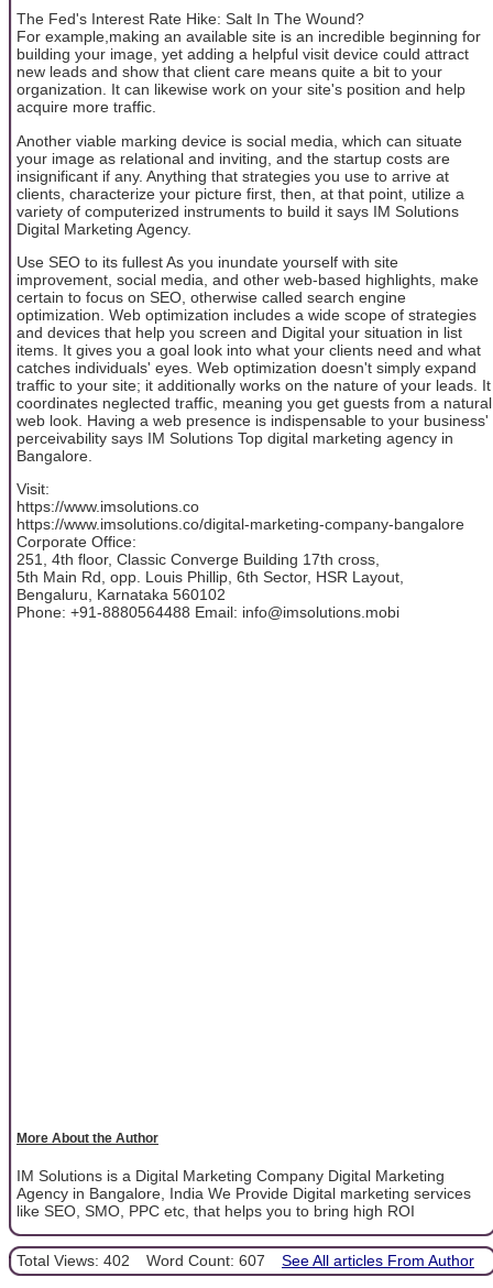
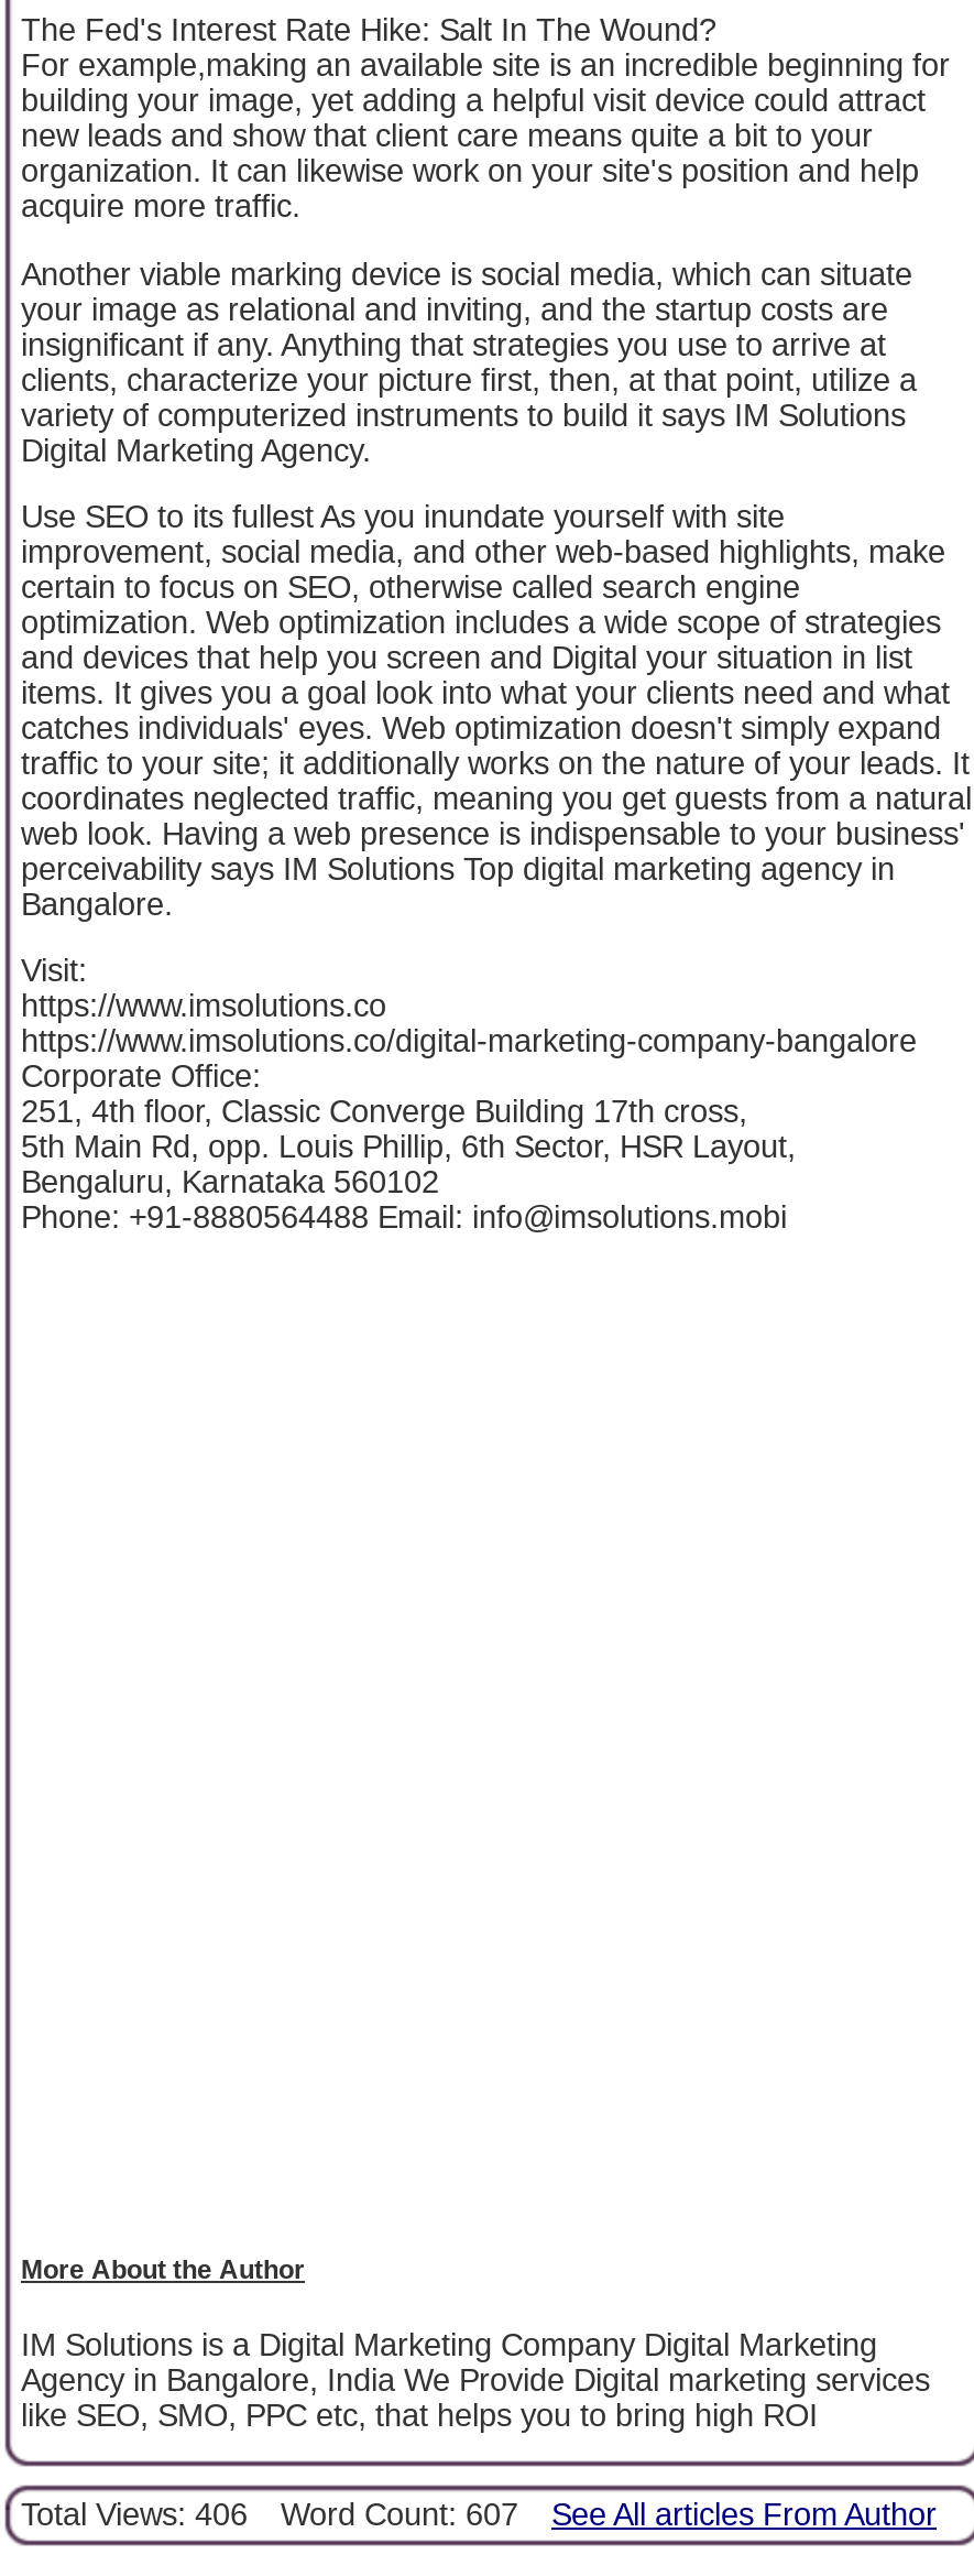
[17,1252,474,1270] Total Views: 402 Word Count: 607 See All articles From Author -> [21,2498,937,2533] Total Views: 406 Word Count: 607 See All articles From Author

